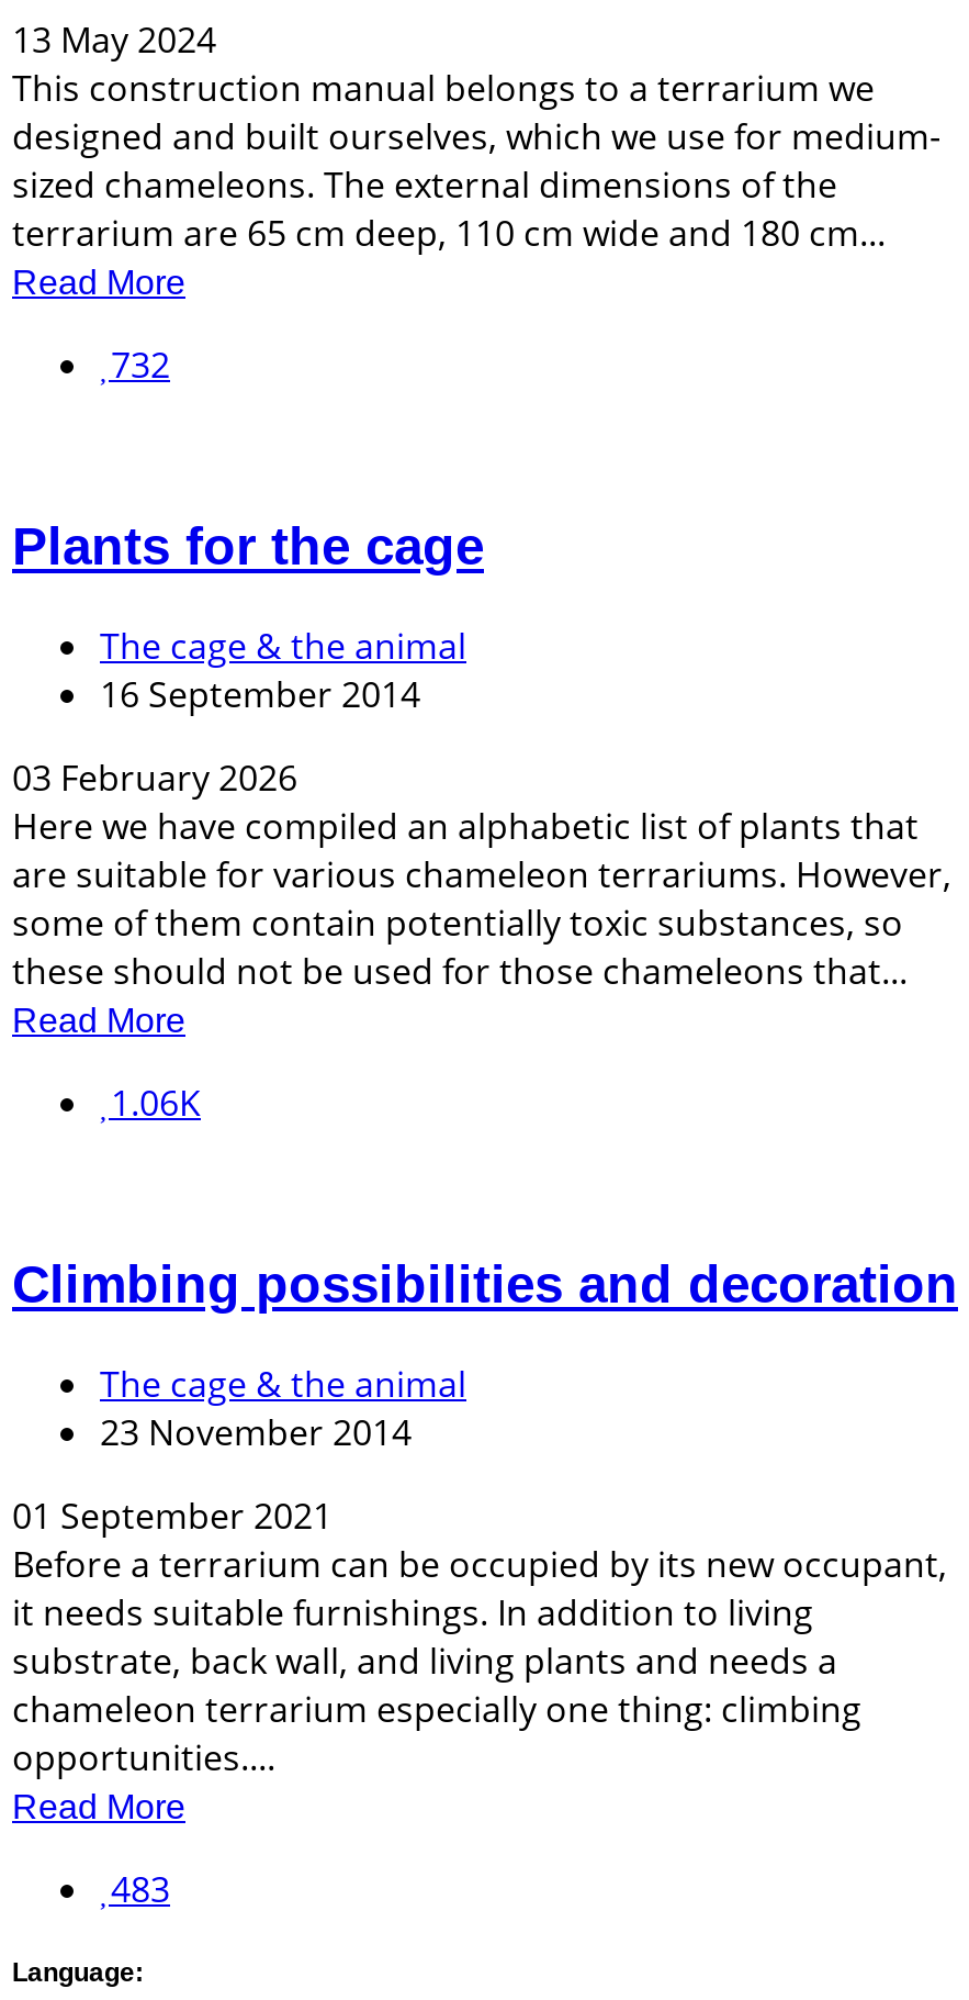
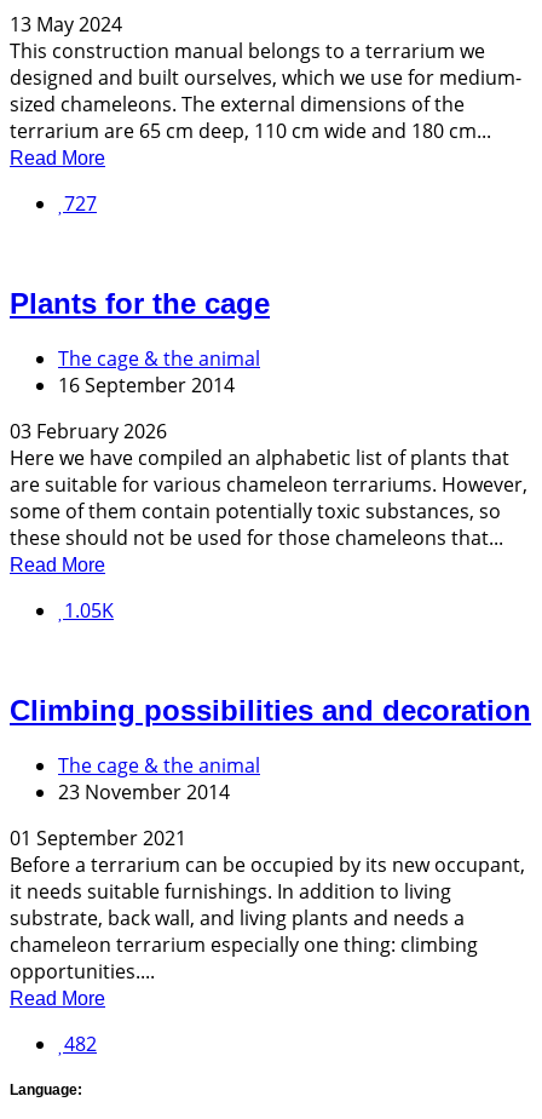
[111,341,170,390] 732 -> [64,191,97,217] 727
[111,1079,201,1127] 1.06K -> [64,597,114,624] 1.05K
[111,1865,170,1913] 483 -> [64,1031,97,1057] 482

